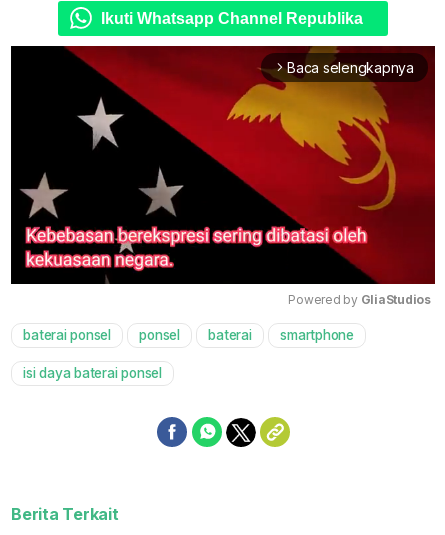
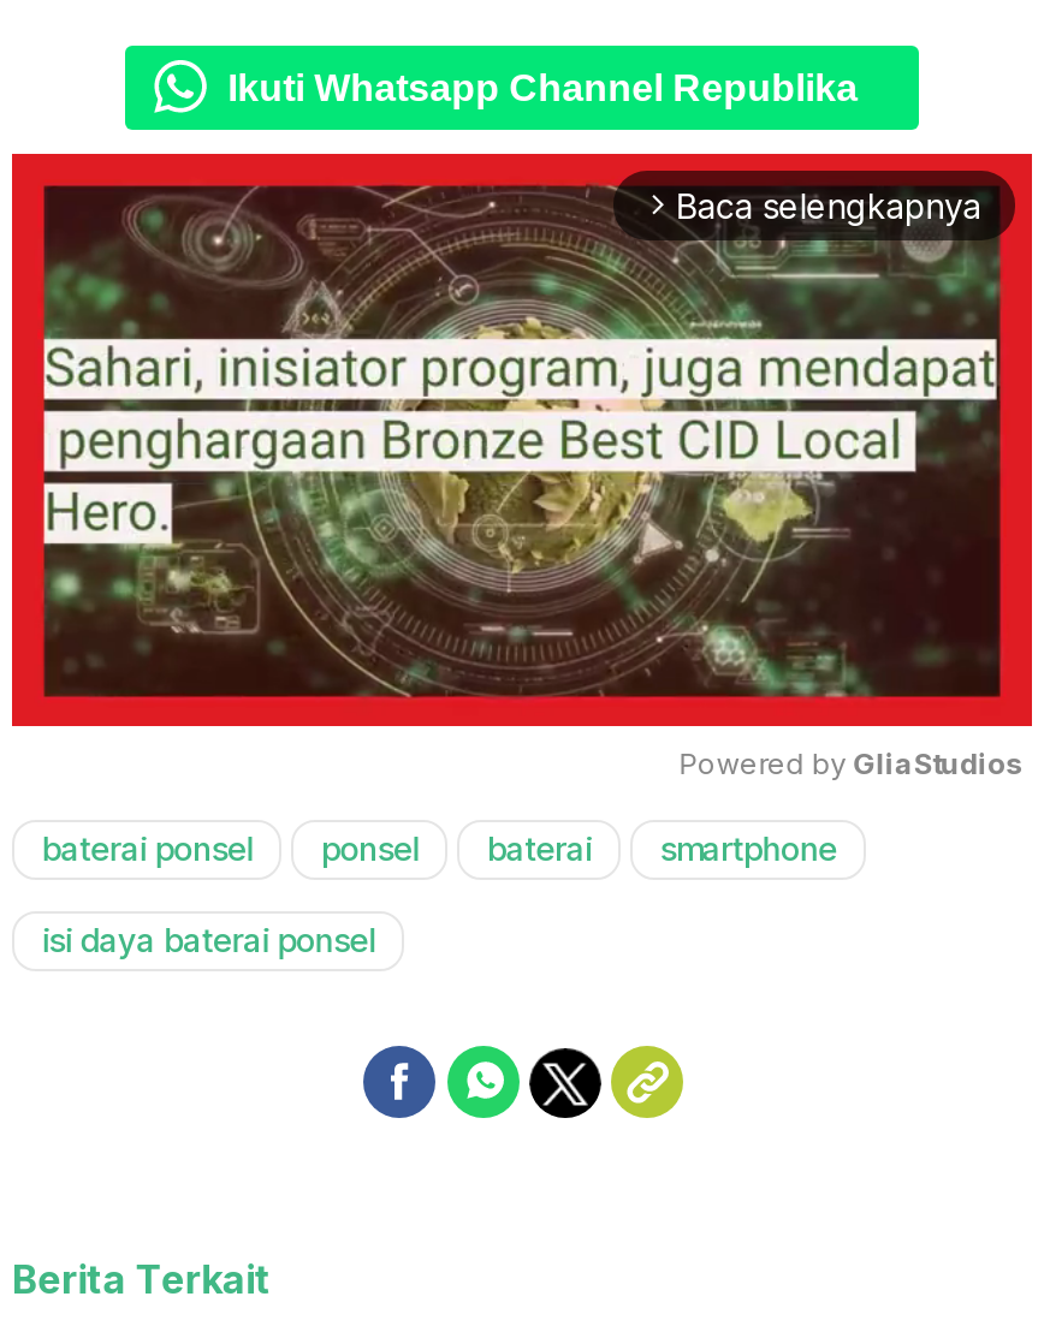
[10,45,436,285] [image] -> [10,151,1034,729] [image]

